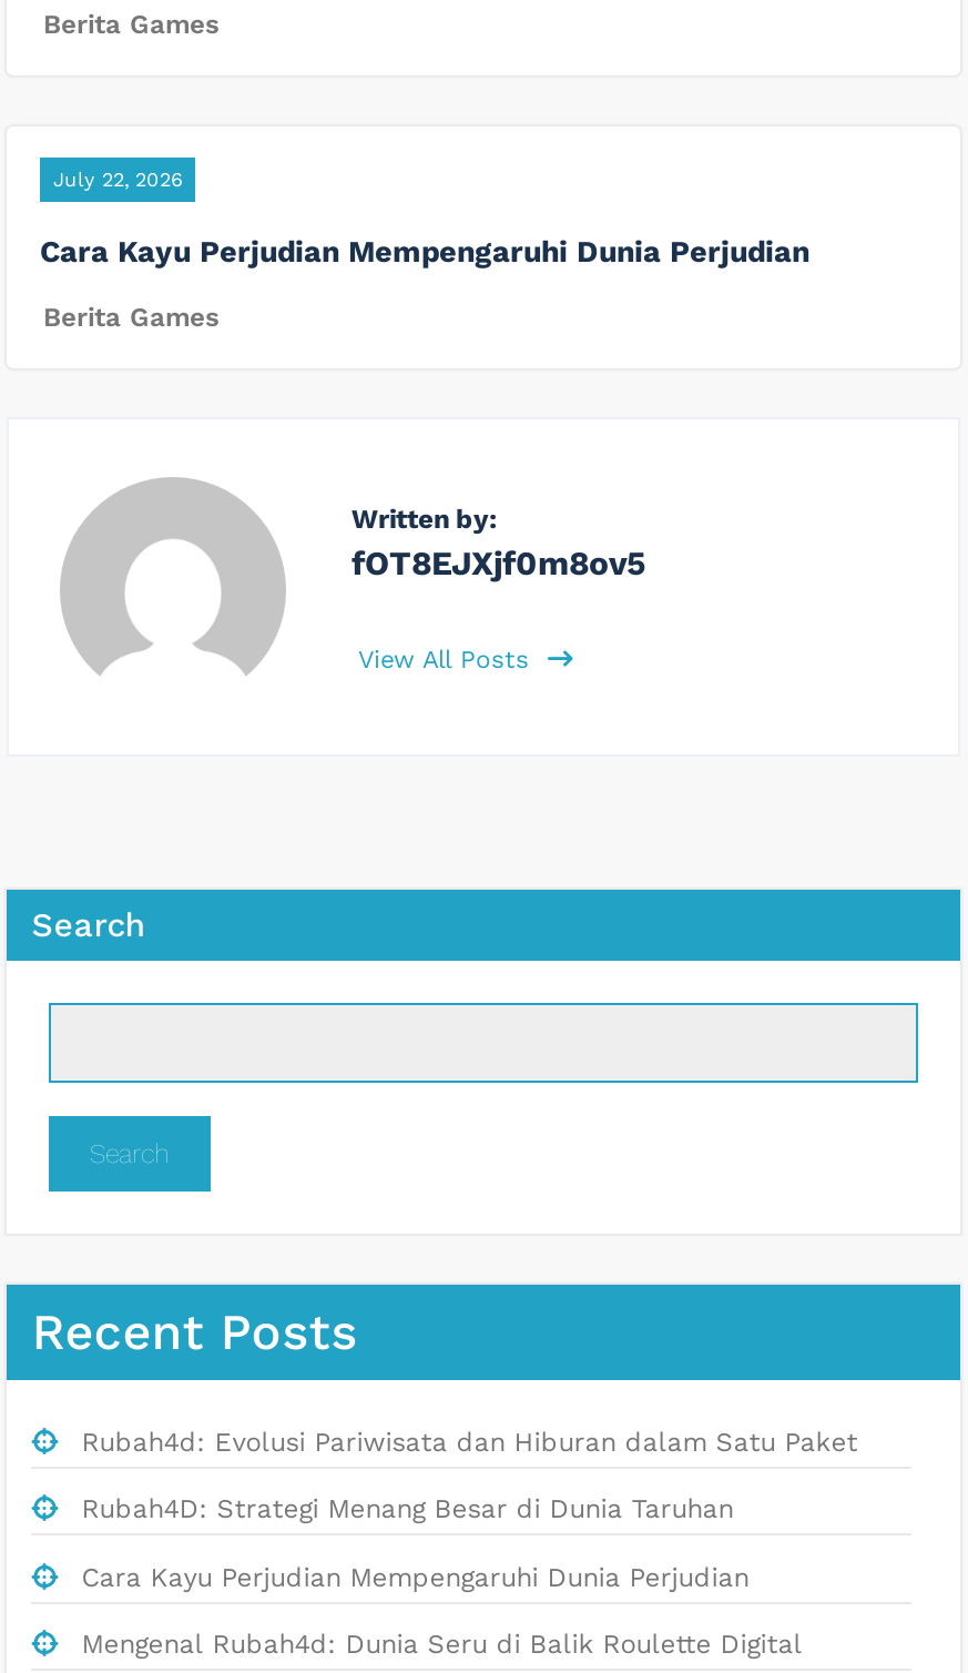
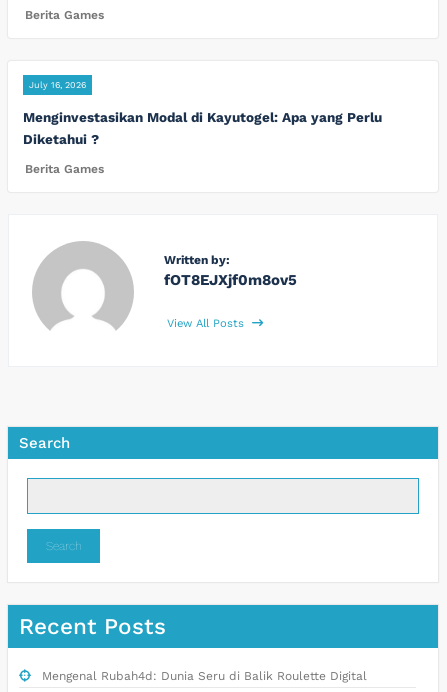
[53,168,182,190] July 22, 2026 -> [29,80,86,90] July 16, 2026
[40,232,809,268] Cara Kayu Perjudian Mempengaruhi Dunia Perjudian -> [23,109,382,147] Menginvestasikan Modal di Kayutogel: Apa yang Perlu | Diketahui ?
moved [31,301,646,1360] -> [19,162,296,639]: Berita Games | Written by: | fOT8EJXjf0m8ov5 | View All Posts | Search | Search | Recent Posts
[82,1426,858,1592] Rubah4d: Evolusi Pariwisata dan Hiburan dalam Satu Paket | Rubah4D: Strategi Menang Besar di Dunia Taruhan | Cara Kayu Perjudian Mempengaruhi Dunia Perjudian -> none

